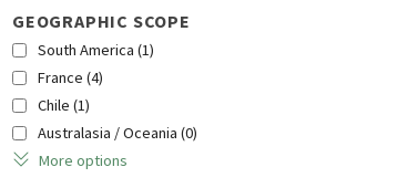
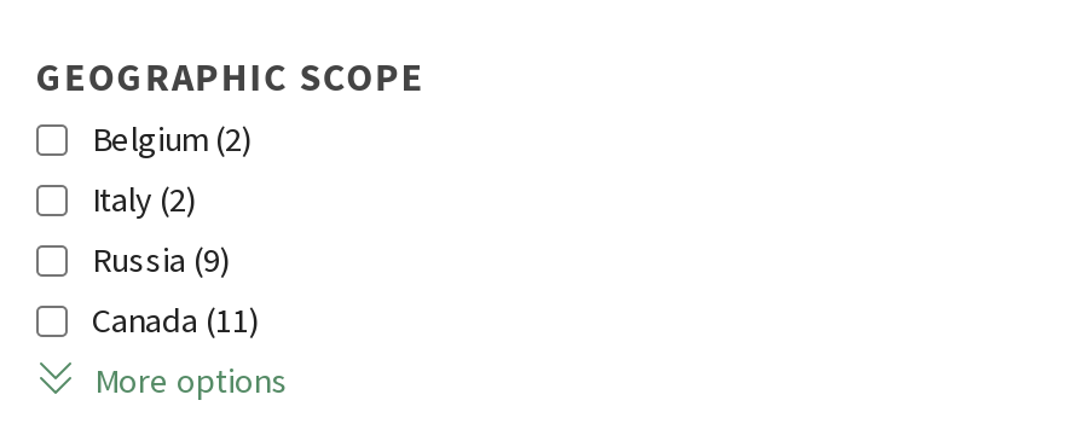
[38,40,197,143] South America (1) | France (4) | Chile (1) | Australasia / Oceania (0) -> [92,117,259,342] Belgium (2) | Italy (2) | Russia (9) | Canada (11)

